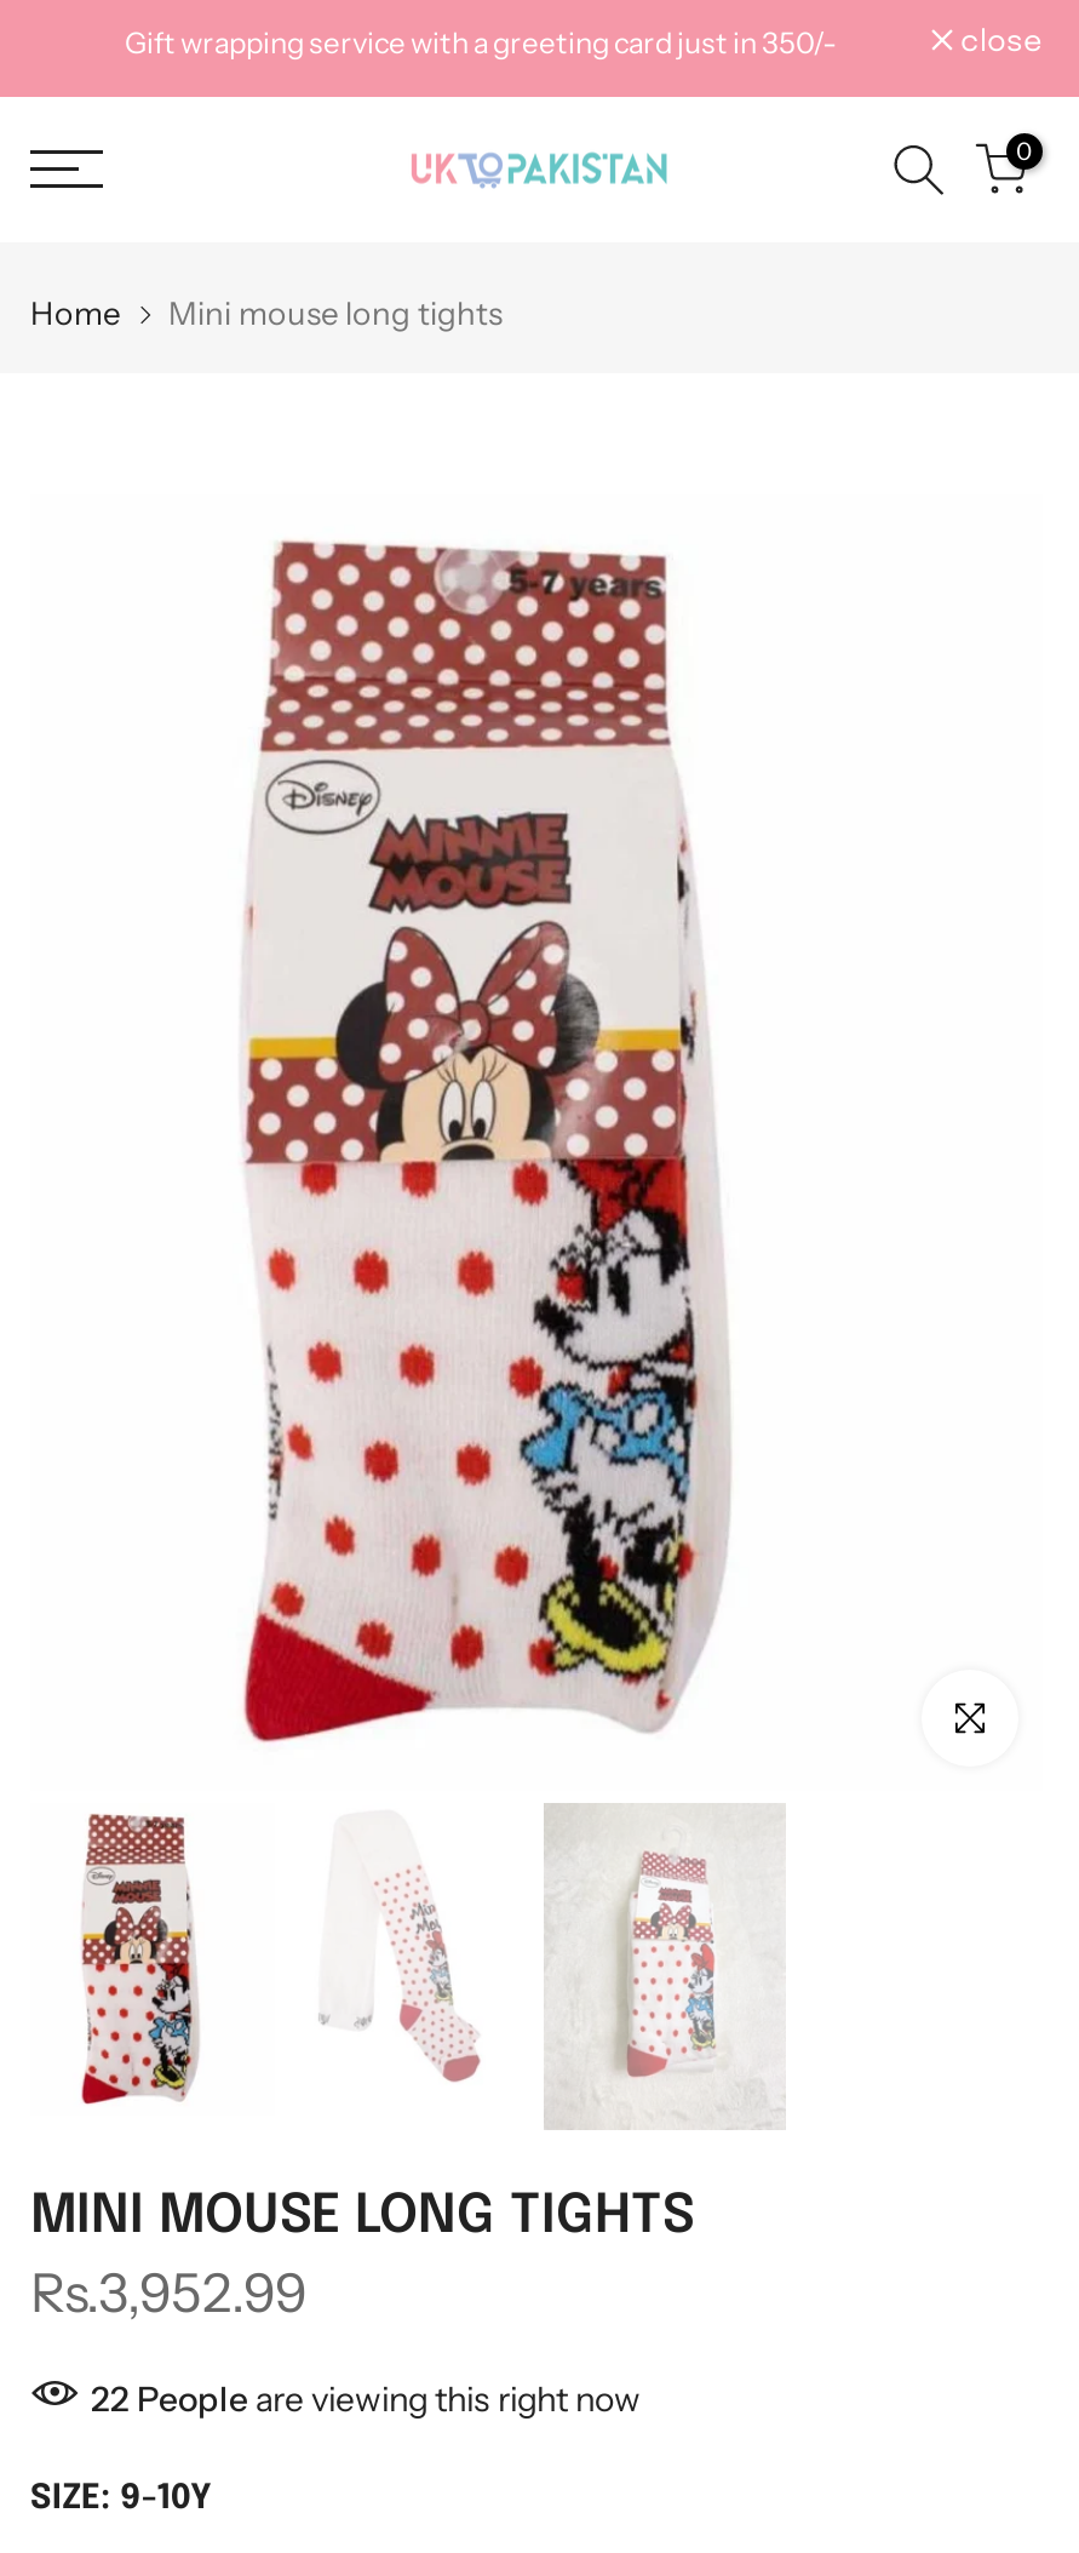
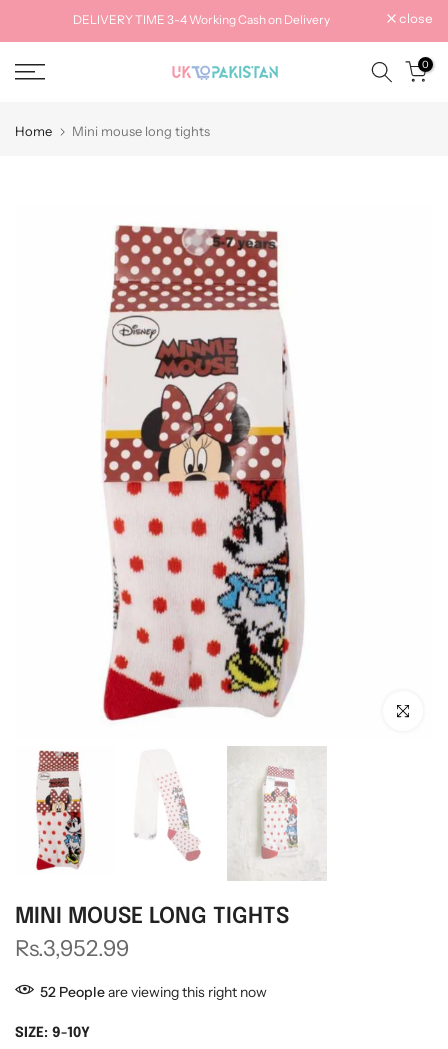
[125,23,837,59] Gift wrapping service with a greeting card just in 350/- -> [72,11,329,26] DELIVERY TIME 3-4 Working Cash on Delivery
[91,2376,641,2420] 22 People are viewing this right now -> [40,983,267,1001] 52 People are viewing this right now

